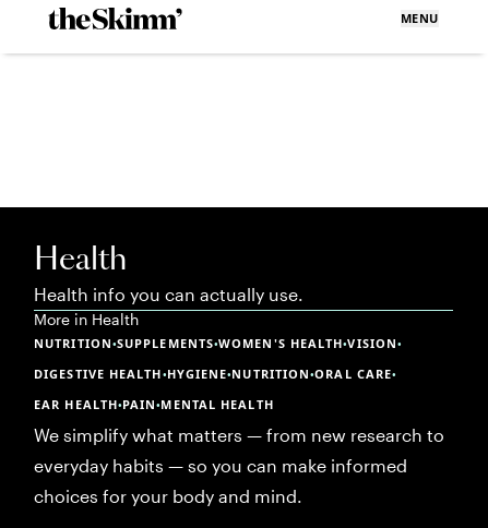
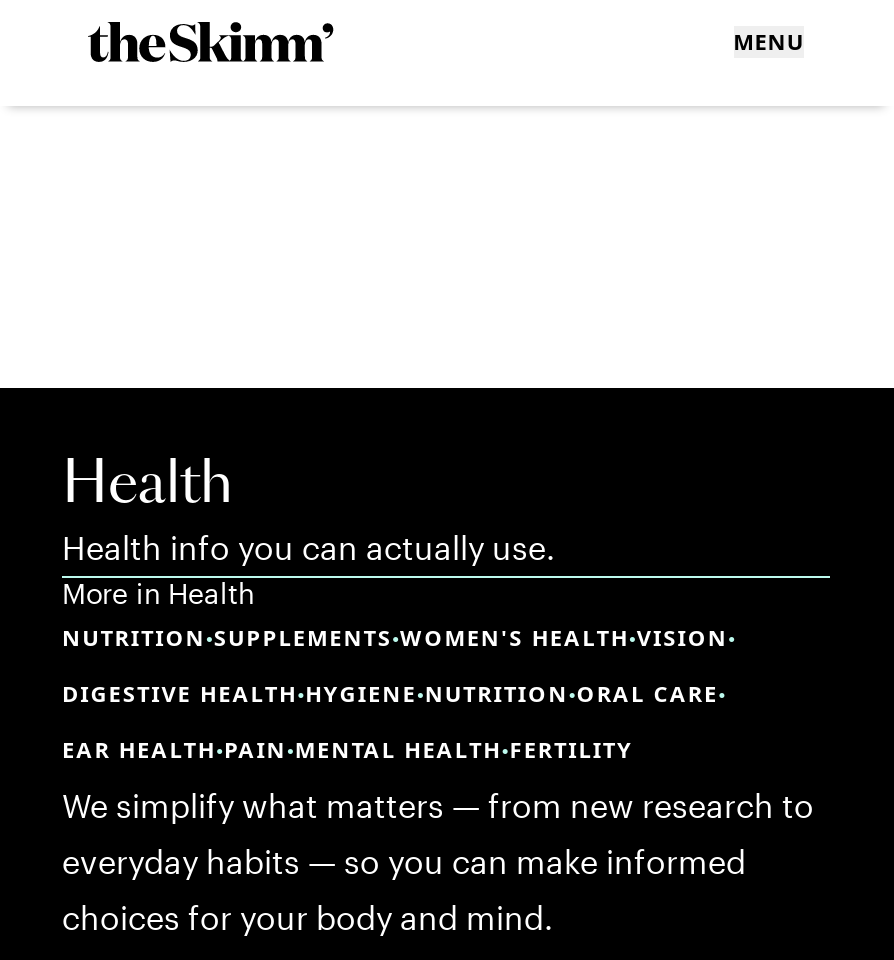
[34,396,274,412] EAR HEALTH•PAIN•MENTAL HEALTH -> [62,734,633,764] EAR HEALTH•PAIN•MENTAL HEALTH•FERTILITY

